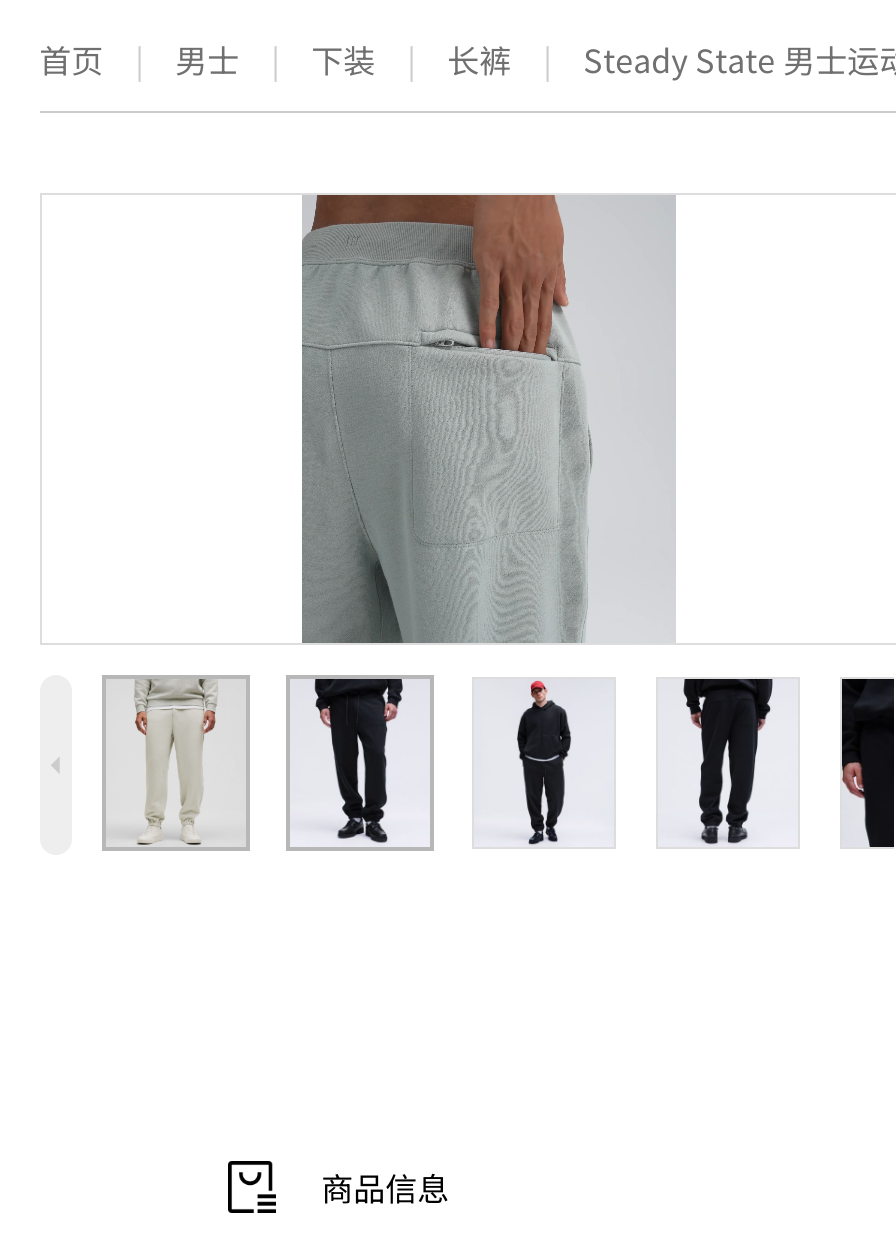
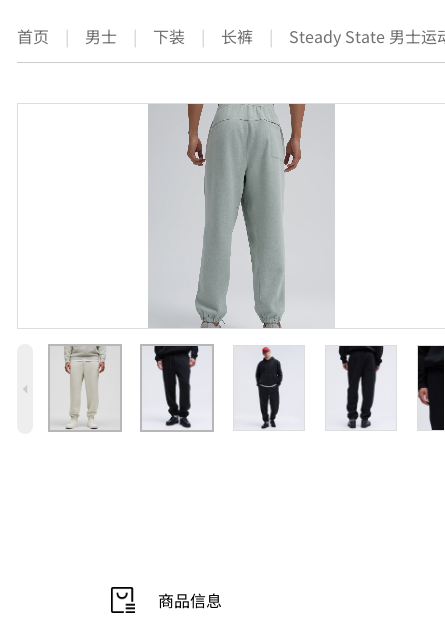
[302,193,616,643] [image] -> [149,103,306,328] [image]

